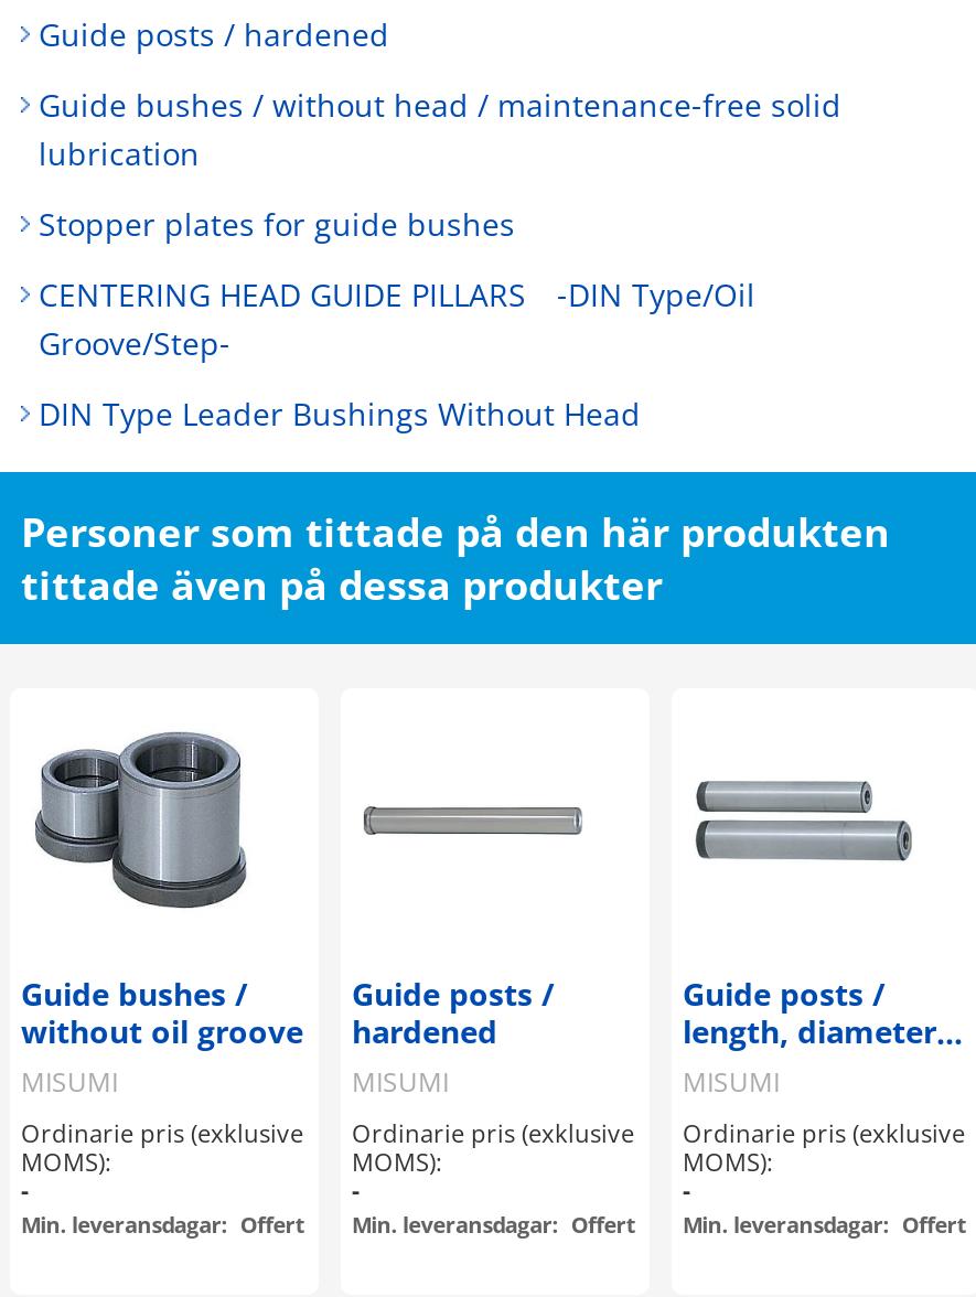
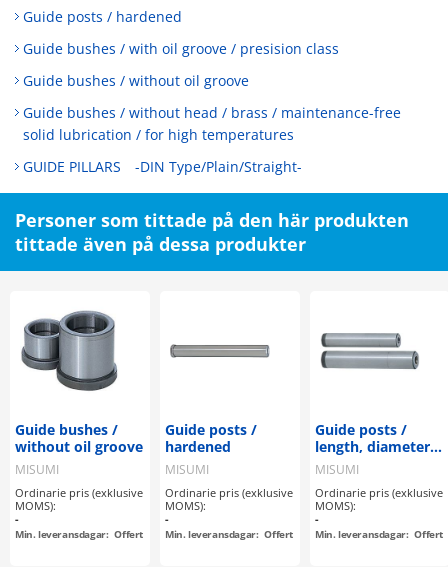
[39,84,841,175] Guide bushes / without head / maintenance-free solid | lubrication -> [23,39,339,58] Guide bushes / with oil groove / presision class
[39,204,515,246] Stopper plates for guide bushes -> [23,71,249,90] Guide bushes / without oil groove
[39,274,755,365] CENTERING HEAD GUIDE PILLARS -DIN Type/Oil | Groove/Step- -> [23,103,401,144] Guide bushes / without head / brass / maintenance-free | solid lubrication / for high temperatures
[39,393,641,435] DIN Type Leader Bushings Without Head -> [23,157,302,176] GUIDE PILLARS -DIN Type/Plain/Straight-

